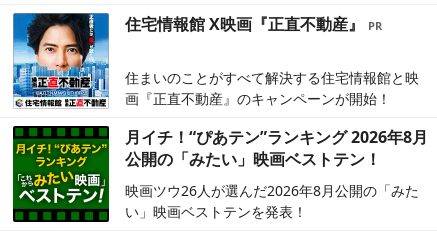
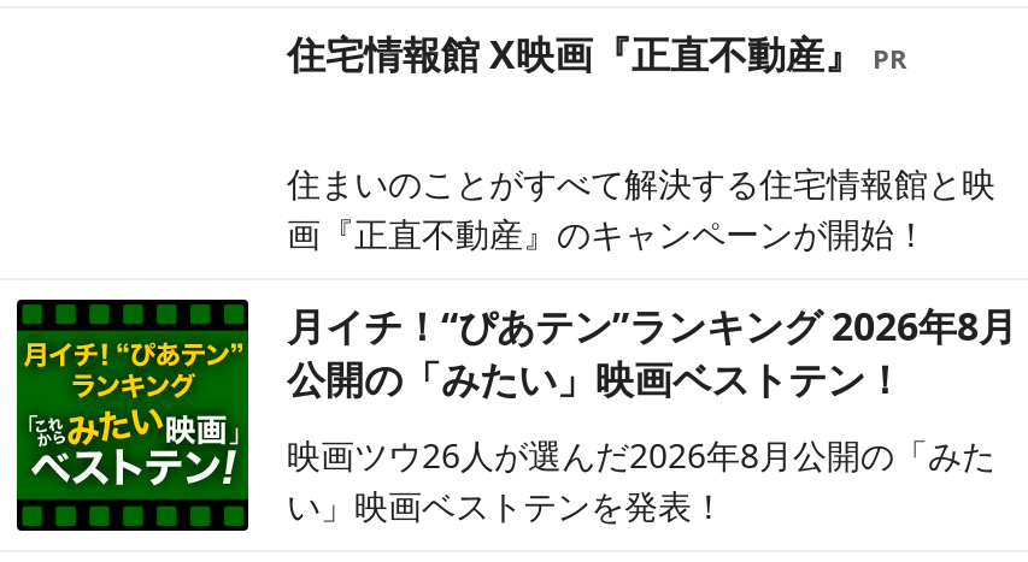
[12,12,110,109] [image] -> none

